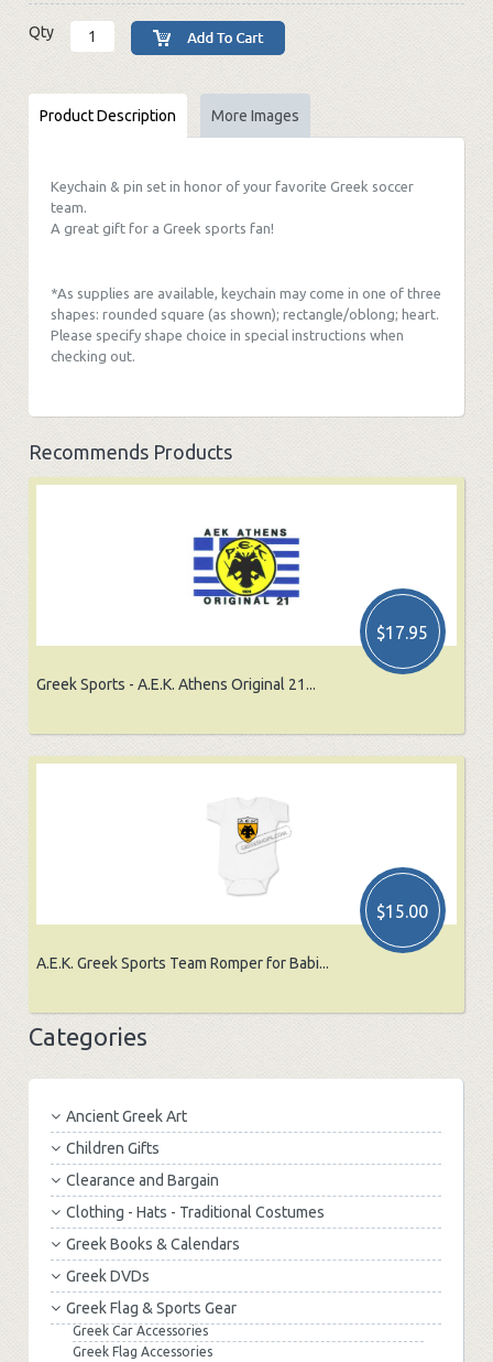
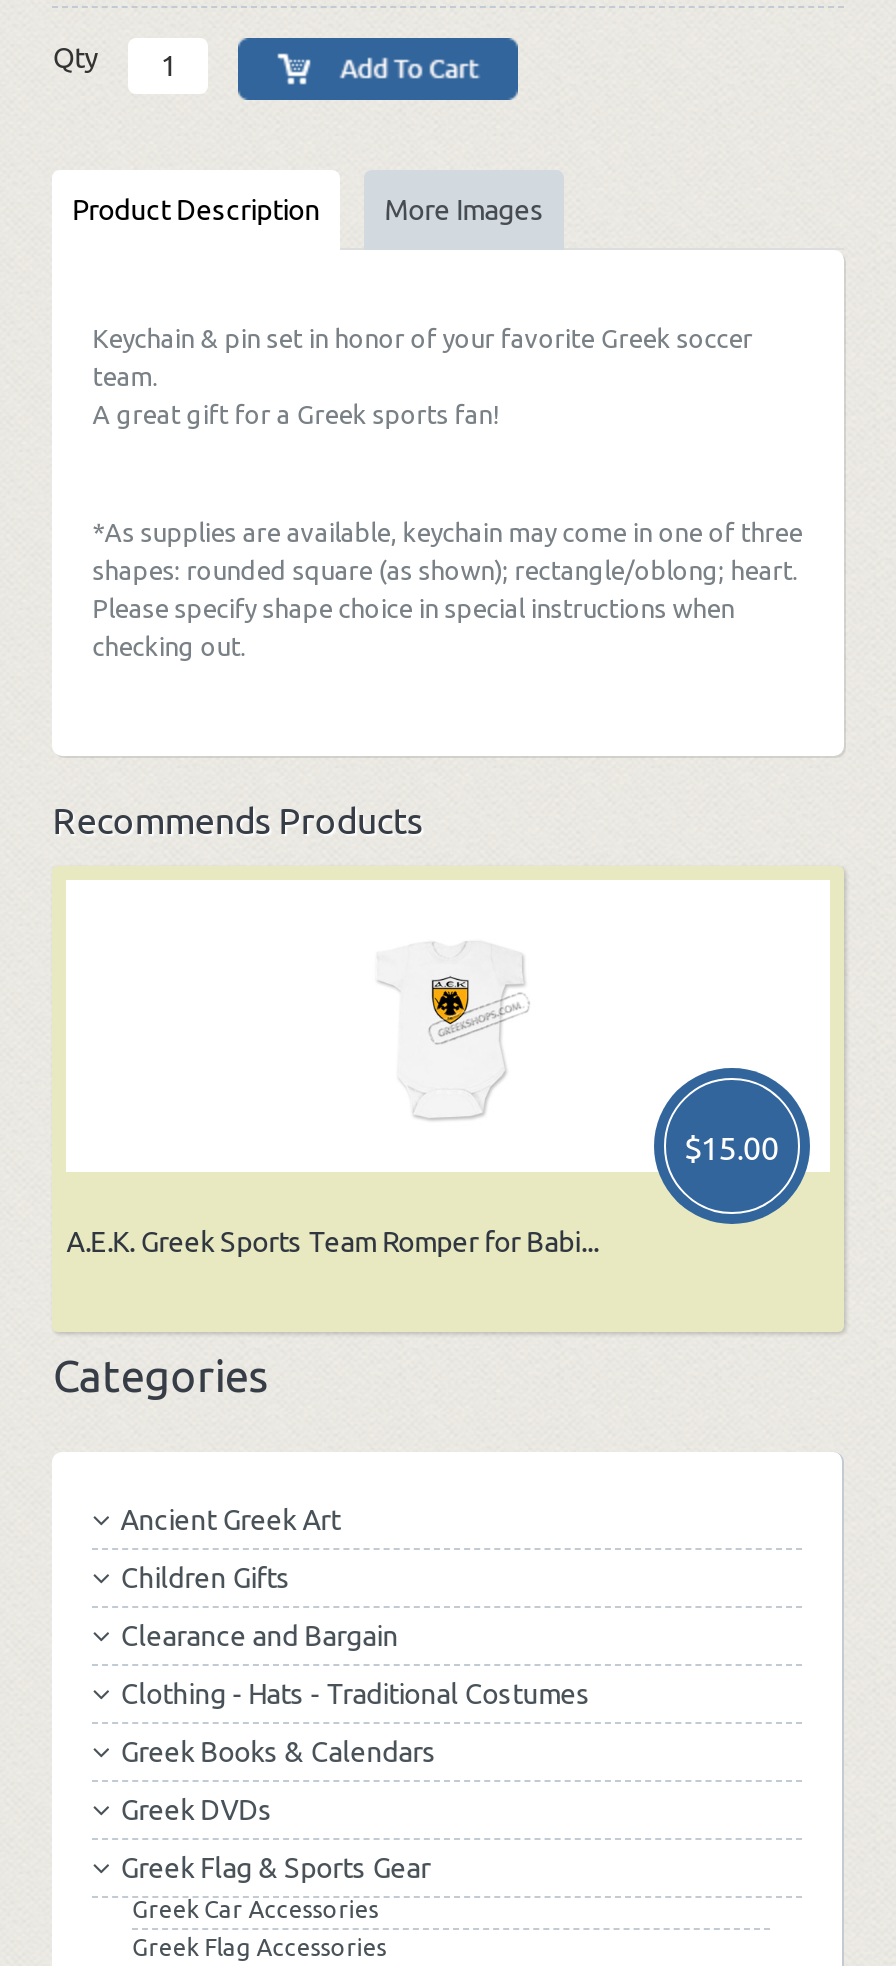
[37,528,428,693] [image] | $17.95 | Greek Sports - A.E.K. Athens Original 21... -> none

